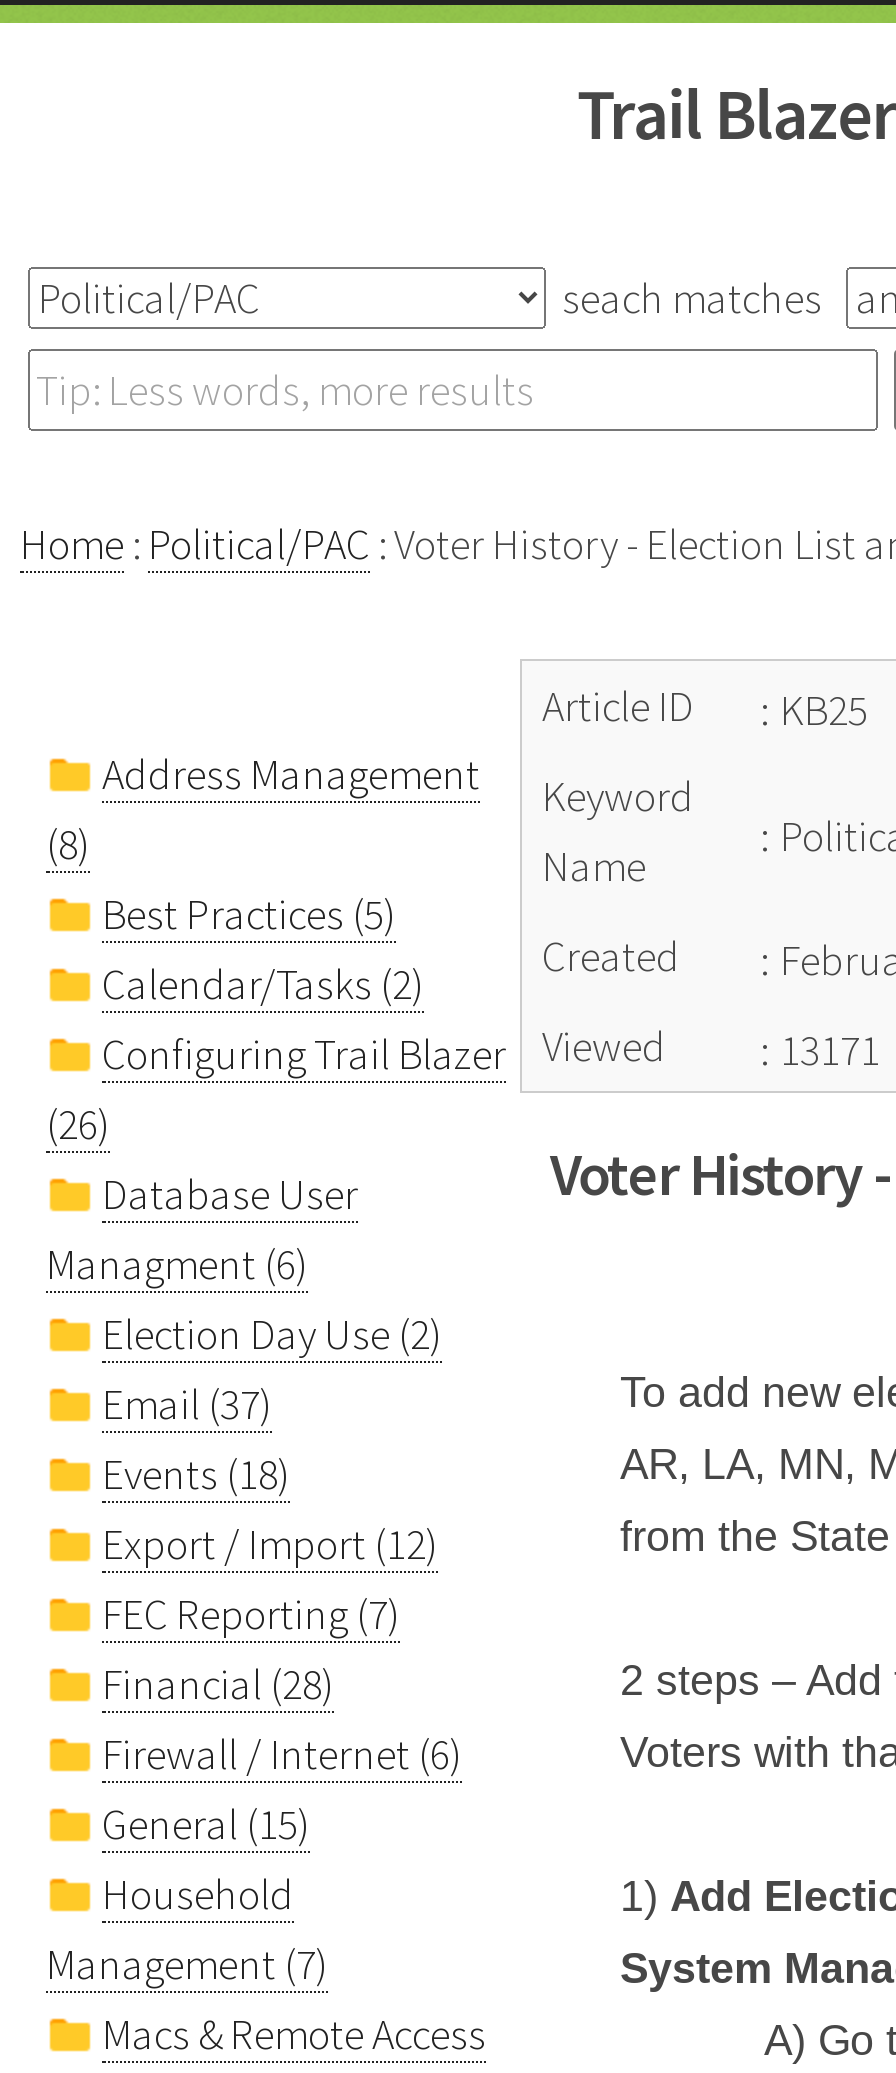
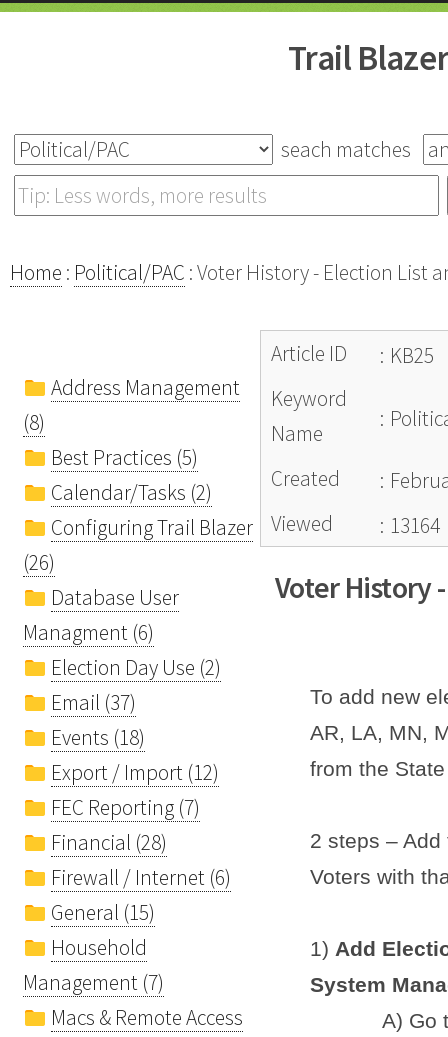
[102,1018,880,1080] Configuring Trail Blazer Viewed : 13171 -> [51,509,440,540] Configuring Trail Blazer Viewed : 13164

